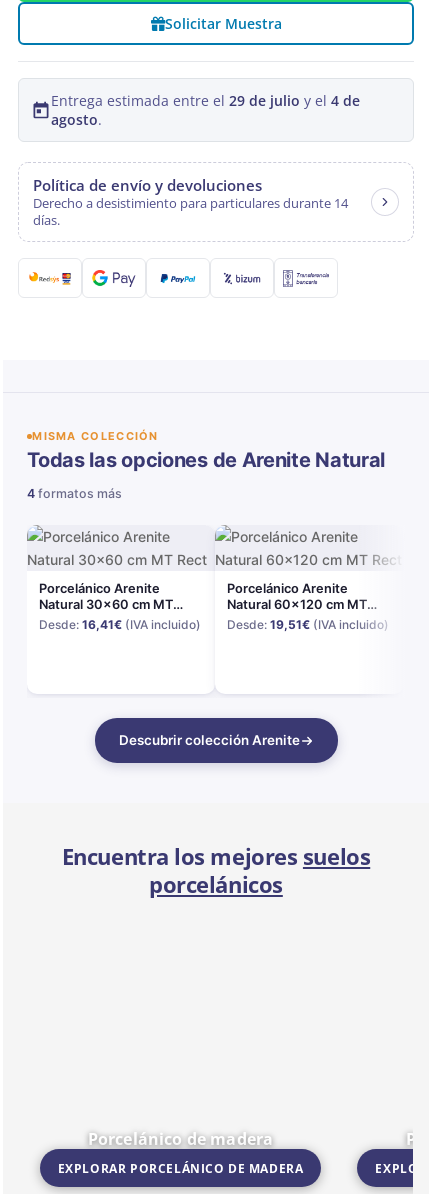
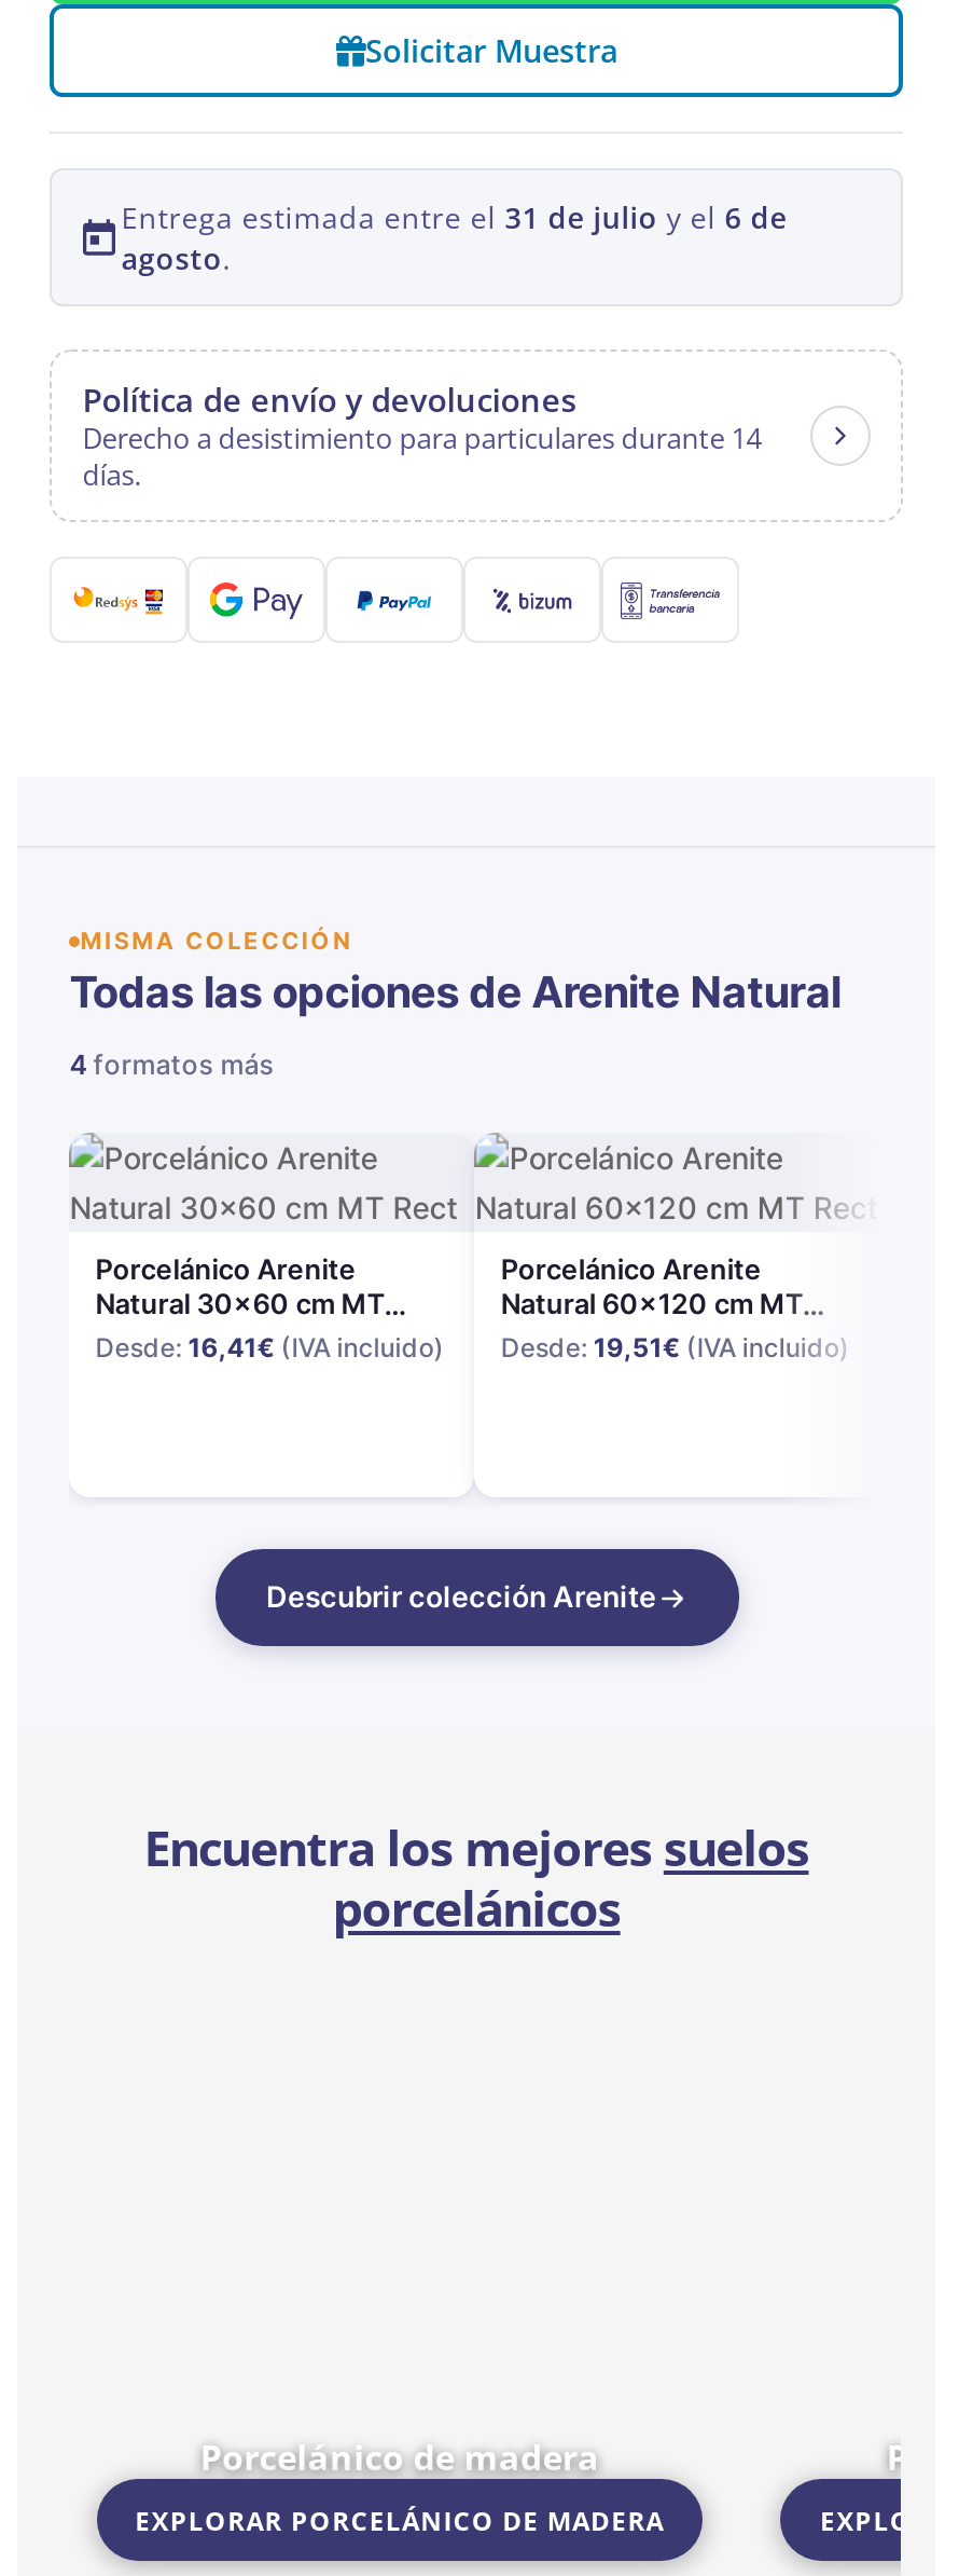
[51,91,360,110] Entrega estimada entre el 29 de julio y el 4 de -> [121,197,787,238] Entrega estimada entre el 31 de julio y el 6 de

